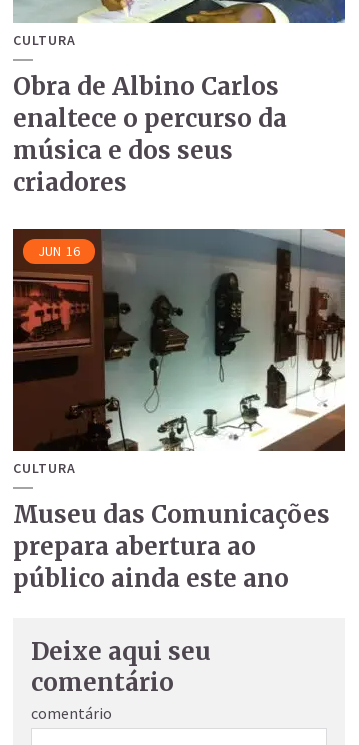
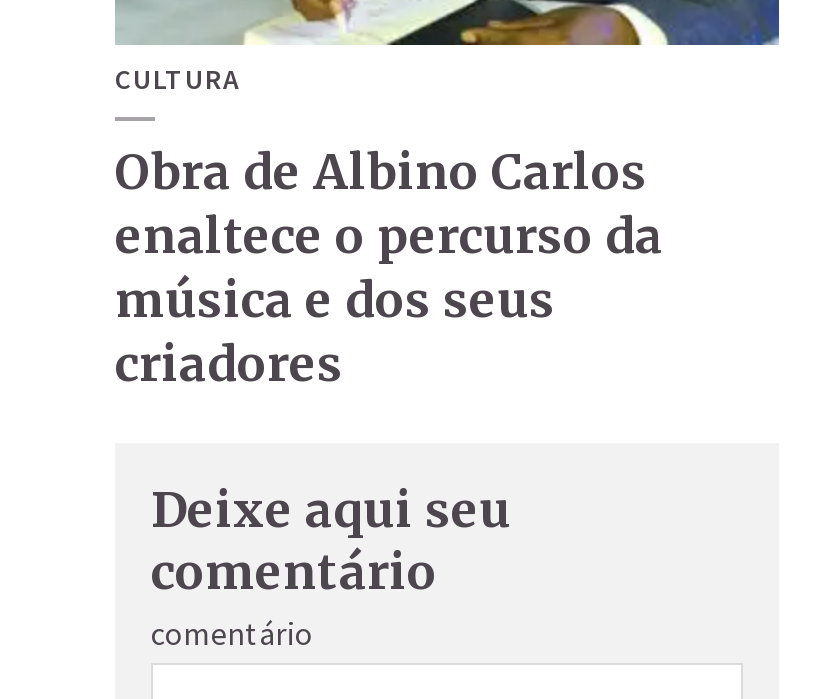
[12,228,346,452] [image] | JUN 16 -> none
[13,459,330,594] CULTURA | Museu das Comunicações | prepara abertura ao | público ainda este ano -> none

